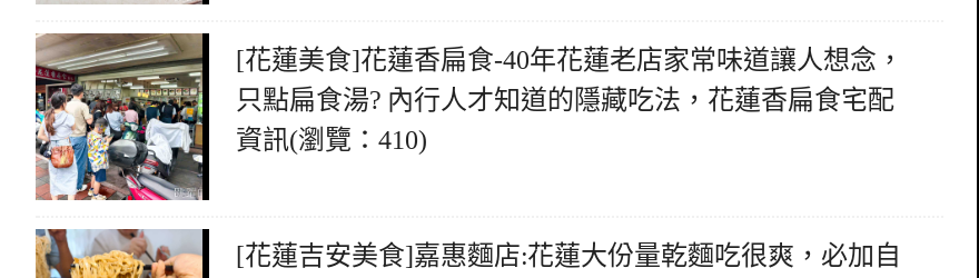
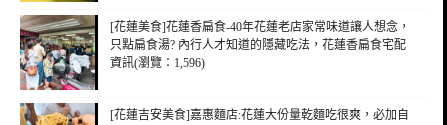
[236,125,427,156] 資訊(瀏覽：410) -> [110,56,205,70] 資訊(瀏覽：1,596)

